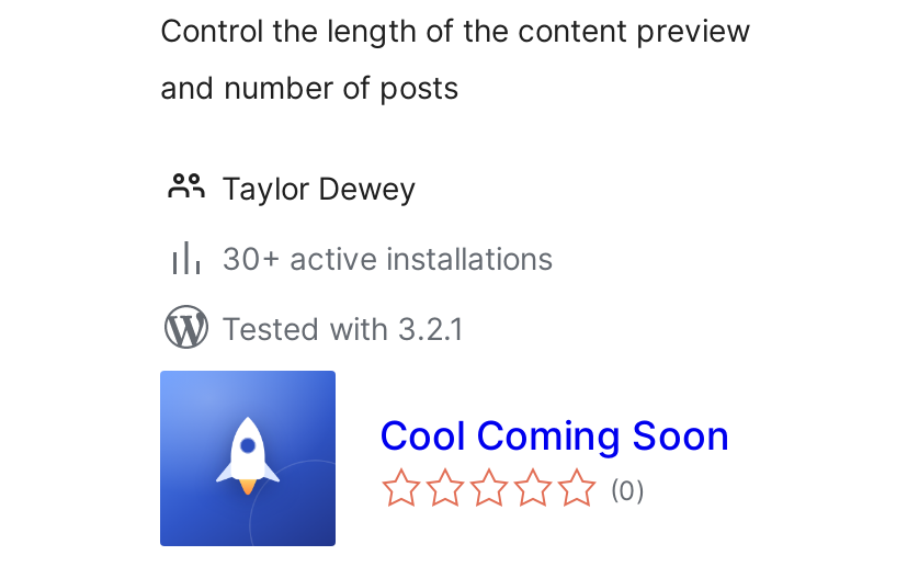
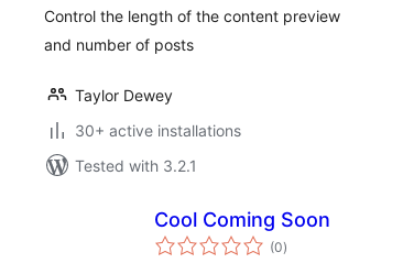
[158,369,338,548] [image] -> none

